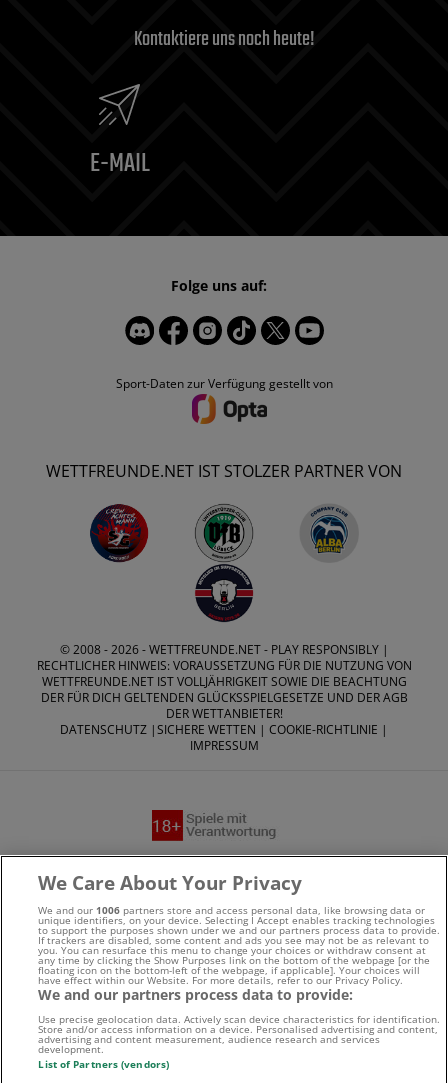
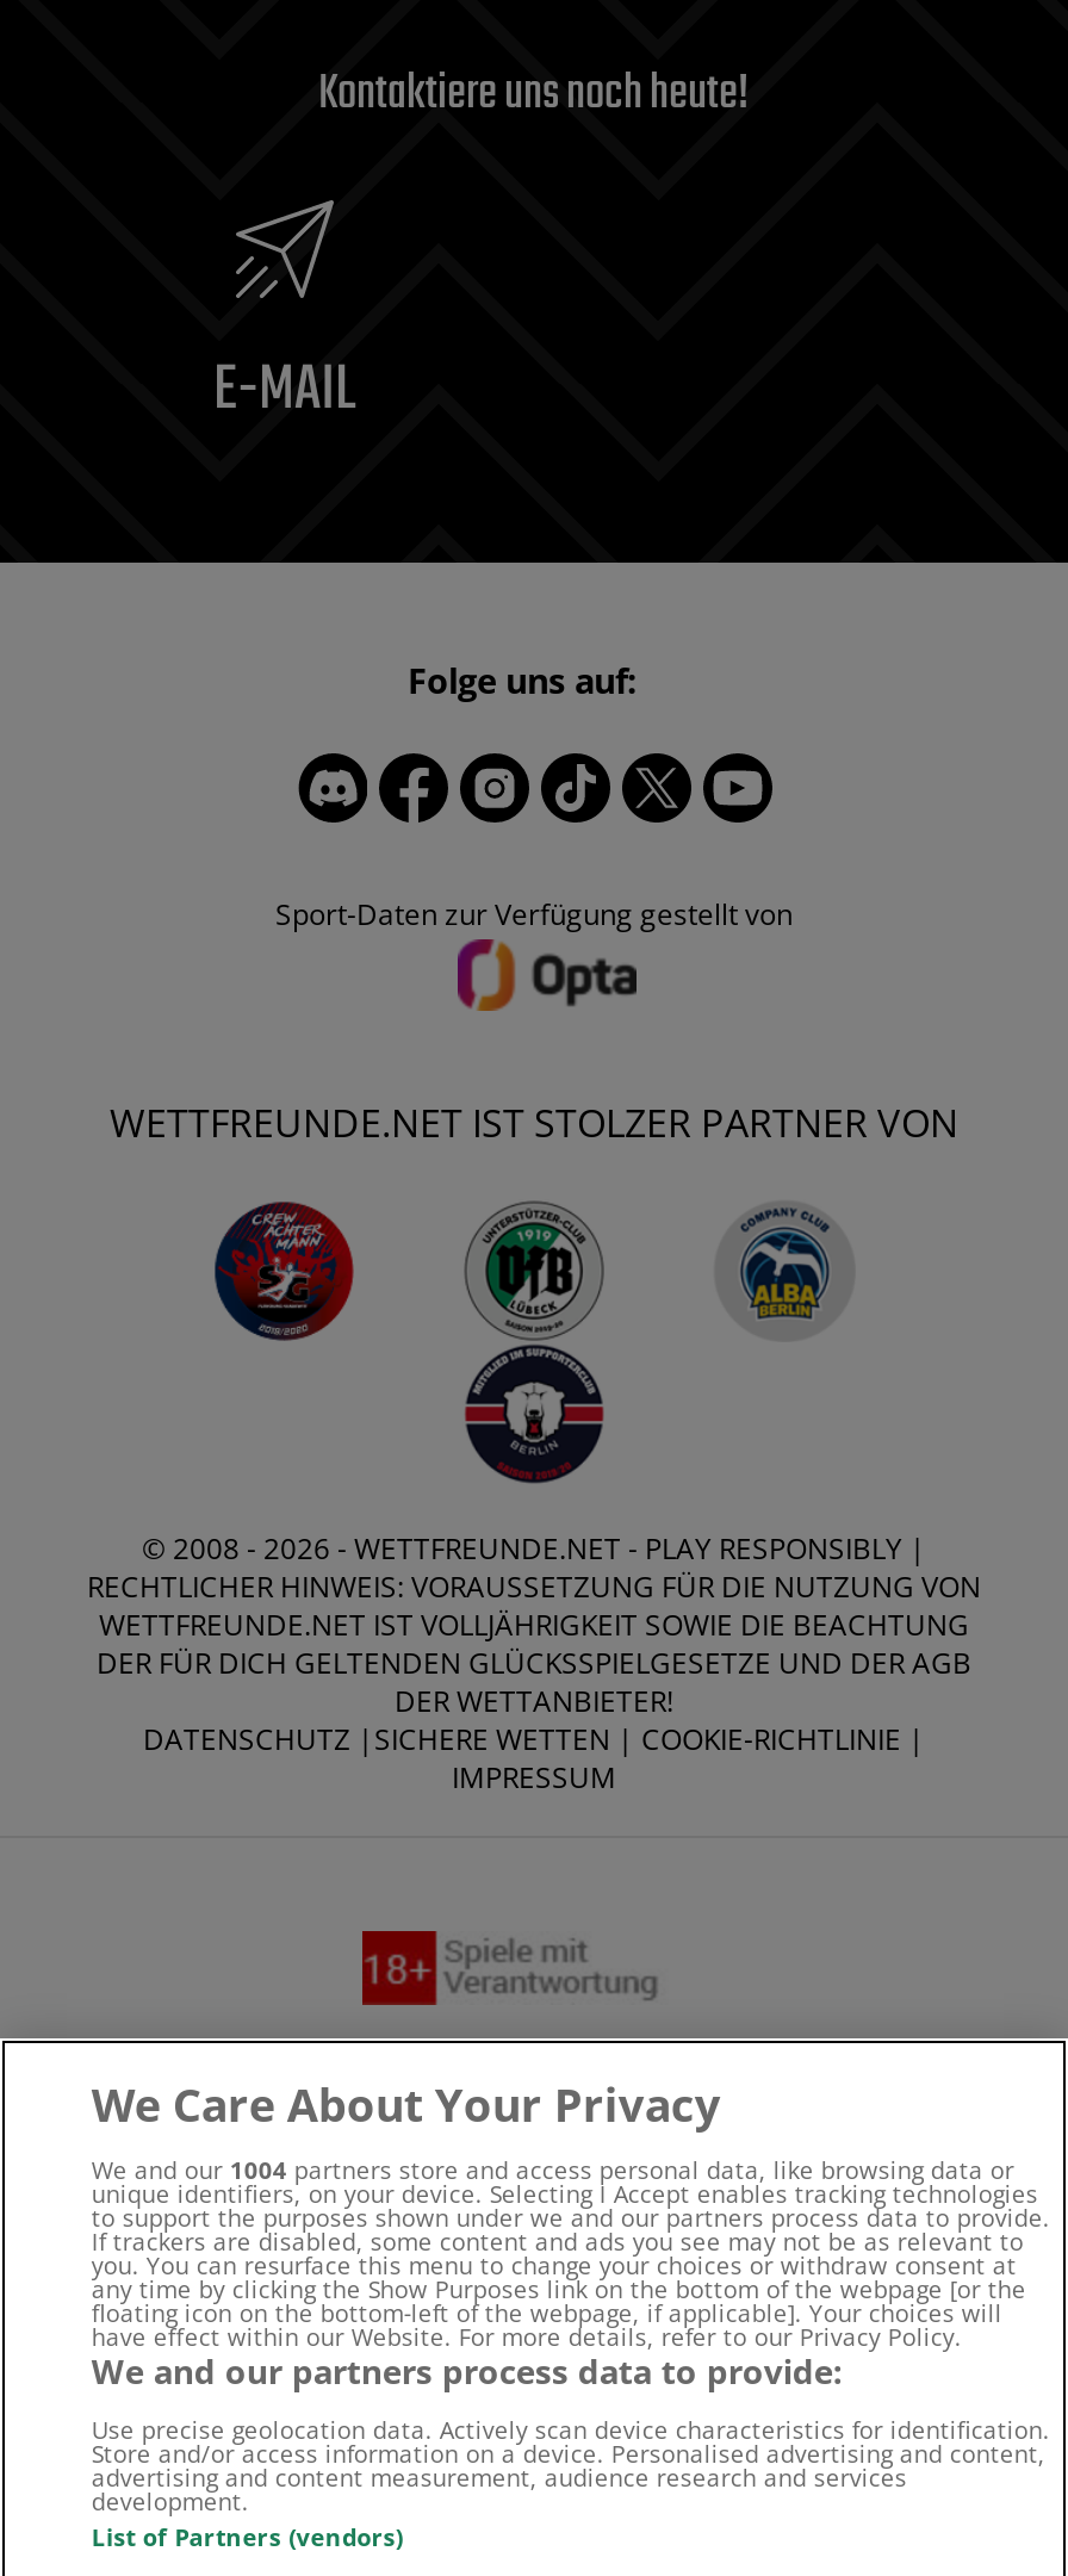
[38,903,425,917] We and our 1006 partners store and access personal data, like browsing data or -> [92,2153,1014,2186] We and our 1004 partners store and access personal data, like browsing data or

